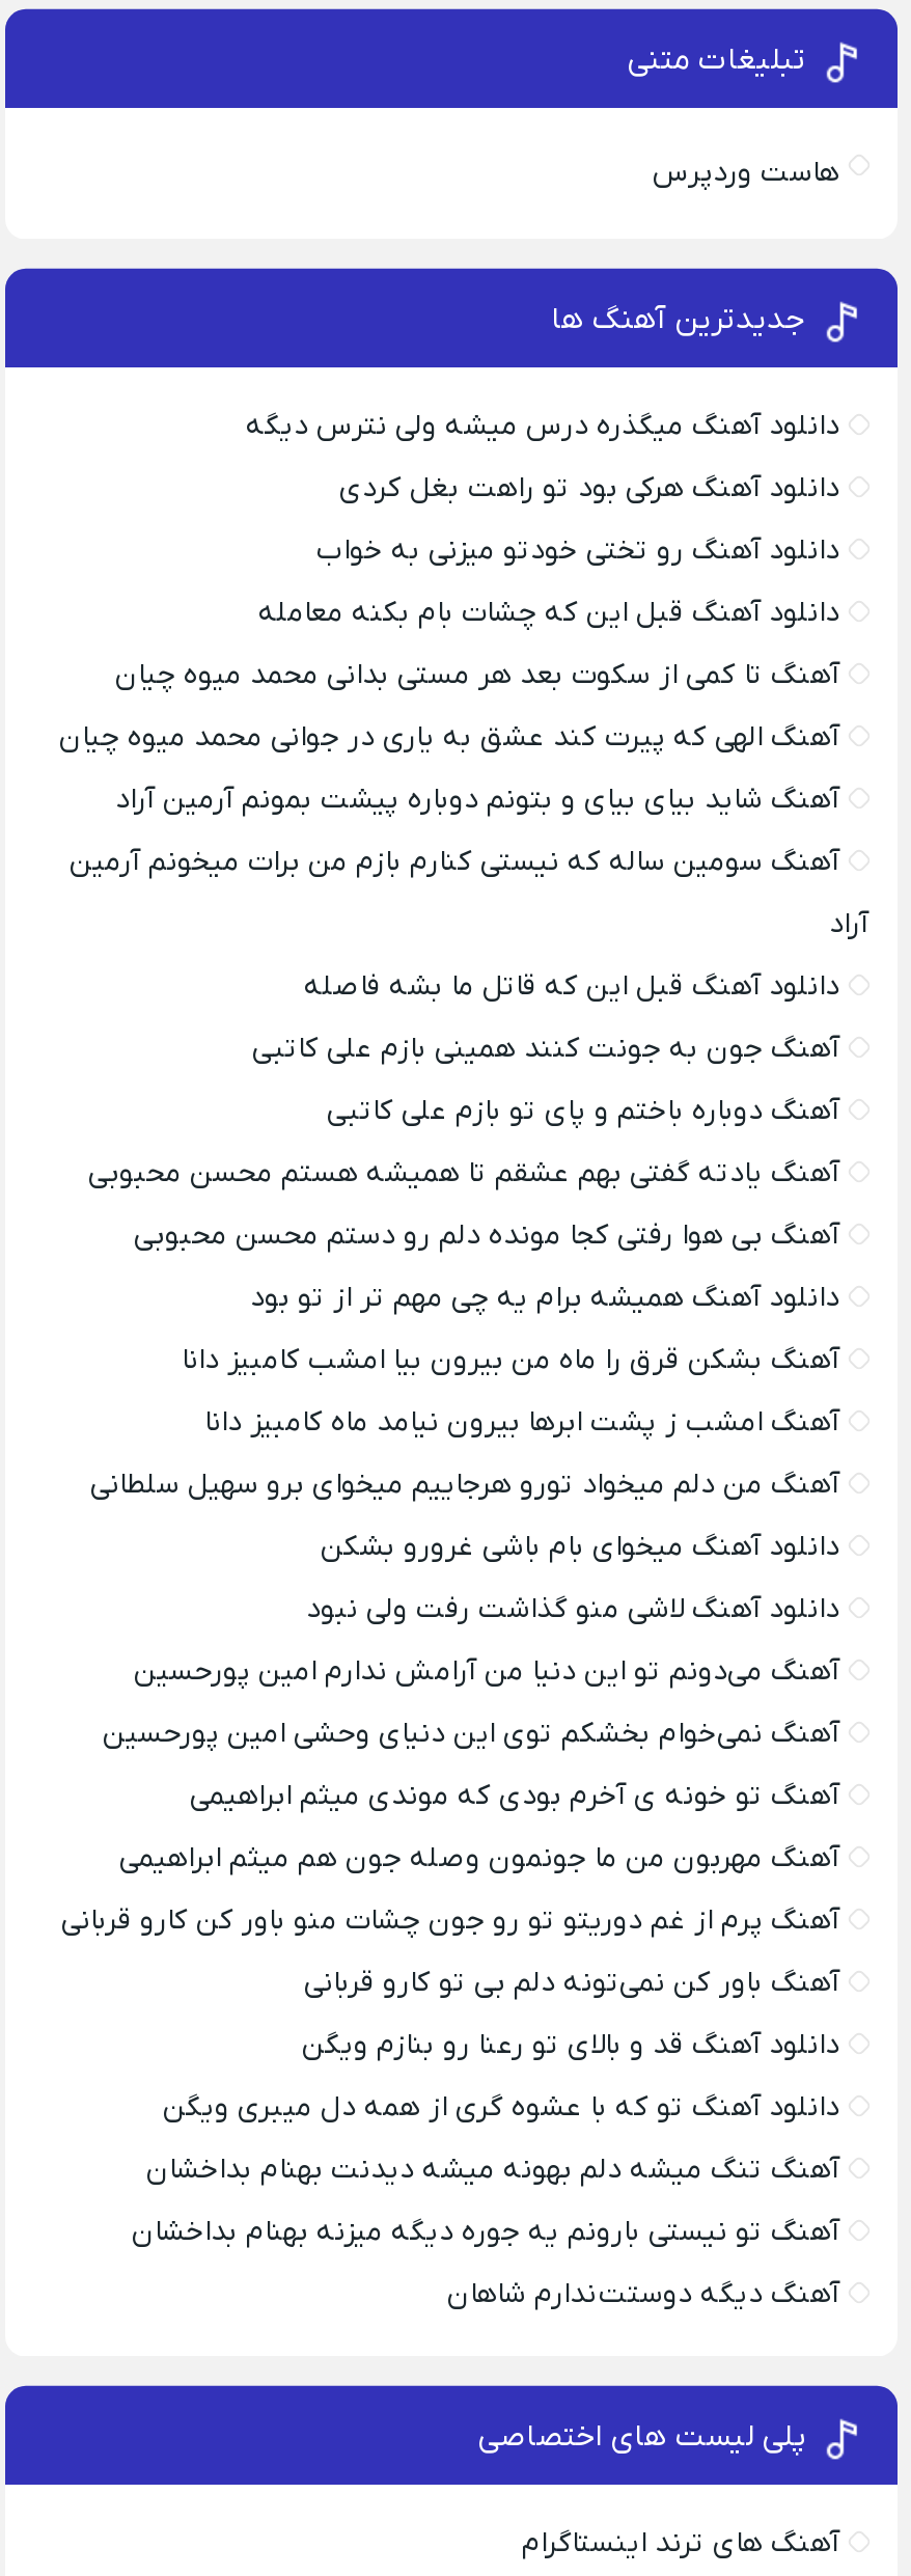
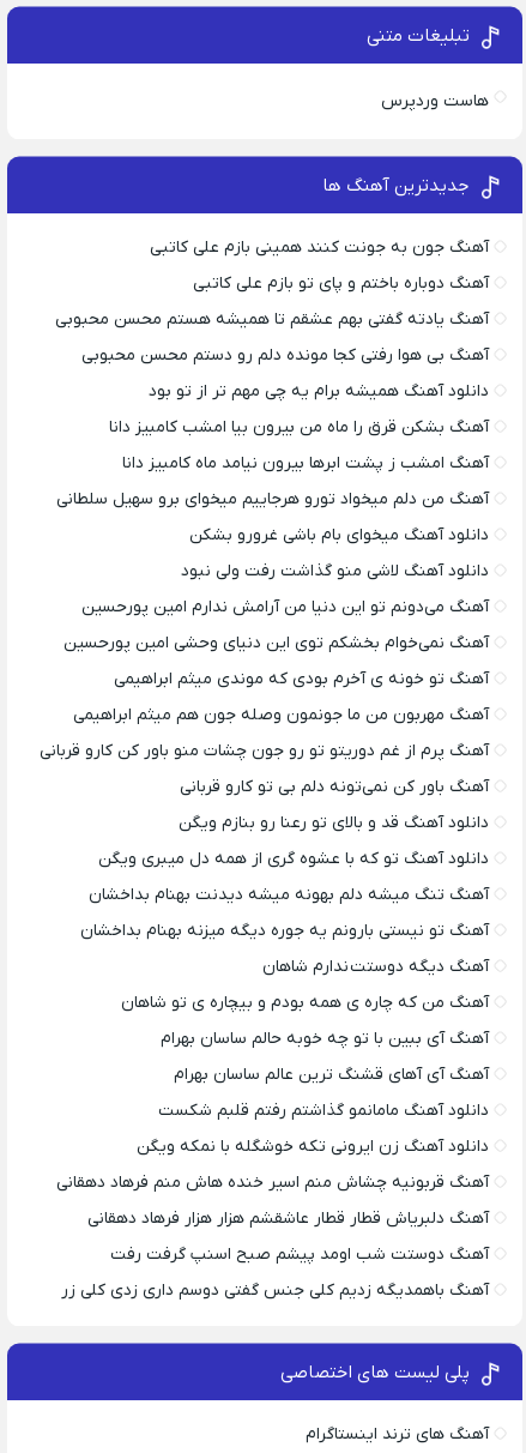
[59,408,868,1008] دانلود آهنگ میگذره درس میشه ولی نترس دیگه | دانلود آهنگ هرکی بود تو راهت بغل کردی | دانلود آهنگ رو تختی خودتو میزنی به خواب | دانلود آهنگ قبل این که چشات بام بکنه معامله | آهنگ تا کمی از سکوت بعد هر مستی بدانی محمد میوه چیان | آهنگ الهی که پیرت کند عشق به یاری در جوانی محمد میوه چیان | آهنگ شاید بیای بیای و بتونم دوباره پیشت بمونم آرمین آراد | آهنگ سومین ساله که نیستی کنارم بازم من برات میخونم آرمین | آراد | دانلود آهنگ قبل این که قاتل ما بشه فاصله -> none
moved [61,1031,839,2315] -> [40,237,489,979]: آهنگ جون به جونت کنند همینی بازم علی کاتبی | آهنگ دوباره باختم و پای تو بازم علی کاتبی | آهنگ یادته گفتی بهم عشقم تا همیشه هستم محسن محبوبی | ... | آهنگ تو نیستی بارونم یه جوره دیگه میزنه بهنام بداخشان | آهنگ دیگه دوستت ندارم شاهان
none -> [56,992,489,1303] آهنگ من که چاره ی همه بودم و بیچاره ی تو شاهان | آهنگ آی ببین با تو چه خوبه حالم ساسان بهرام | آهنگ آی آهای قشنگ ترین عالم ساسان بهرام | دانلود آهنگ مامانمو گذاشتم رفتم قلبم شکست | دانلود آهنگ زن ایرونی تکه خوشگله با نمکه ویگن | آهنگ قربونیه چشاش منم اسیر خنده هاش منم فرهاد دهقانی | آهنگ دلبریاش قطار قطار عاشقشم هزار هزار فرهاد دهقانی | آهنگ دوستت شب اومد پیشم صبح اسنپ گرفت رفت | آهنگ باهمدیگه زدیم کلی جنس گفتی دوسم داری زدی کلی زر

